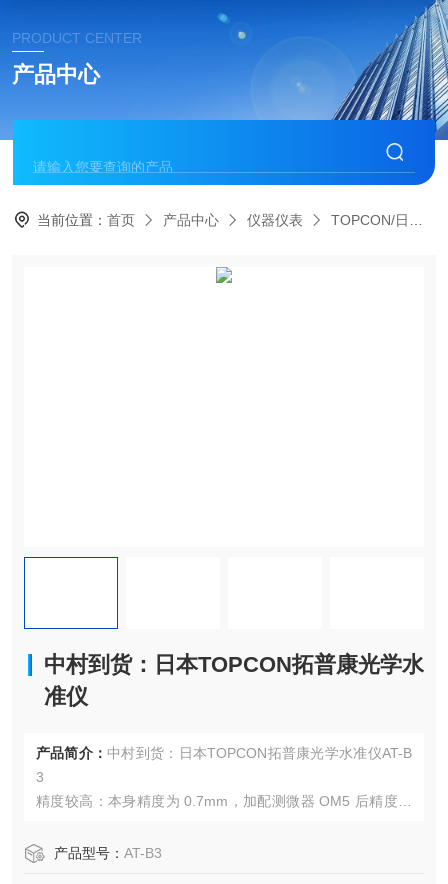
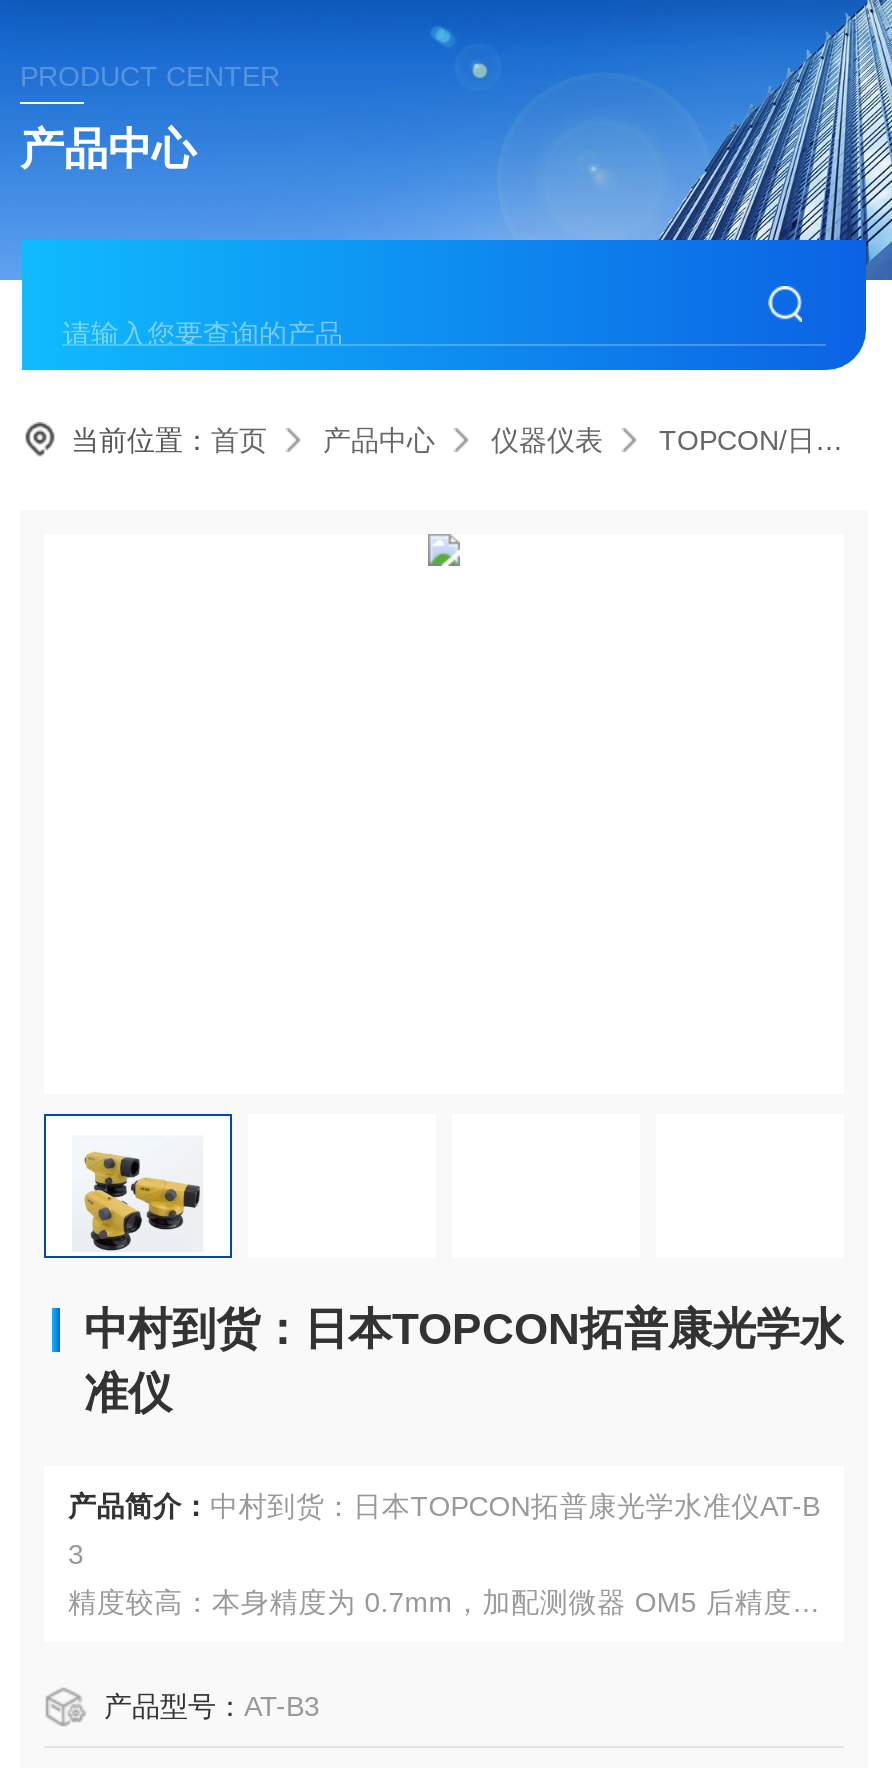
none -> [82,1150,202,1252] [image]

